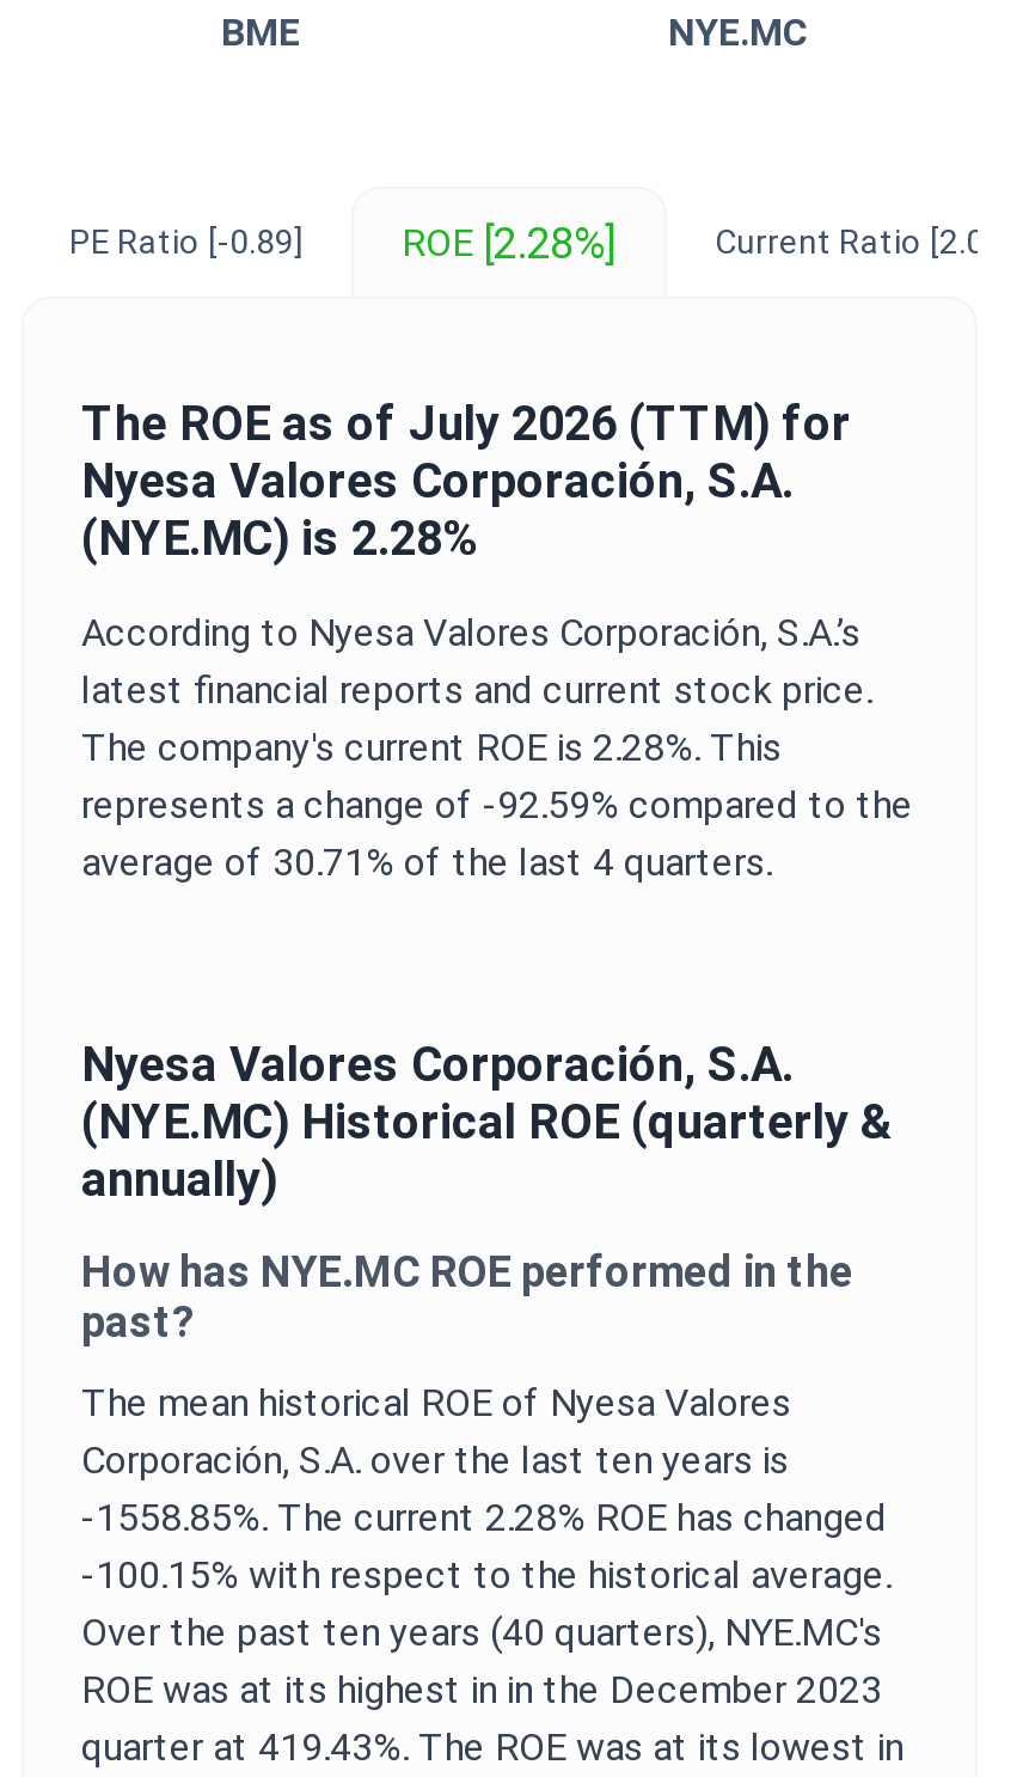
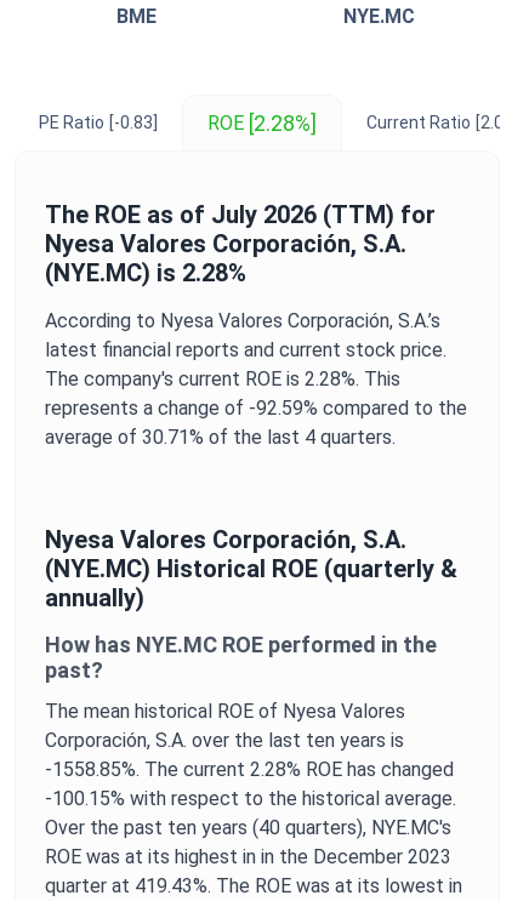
[69,222,304,261] PE Ratio [-0.89] -> [39,113,158,132] PE Ratio [-0.83]

